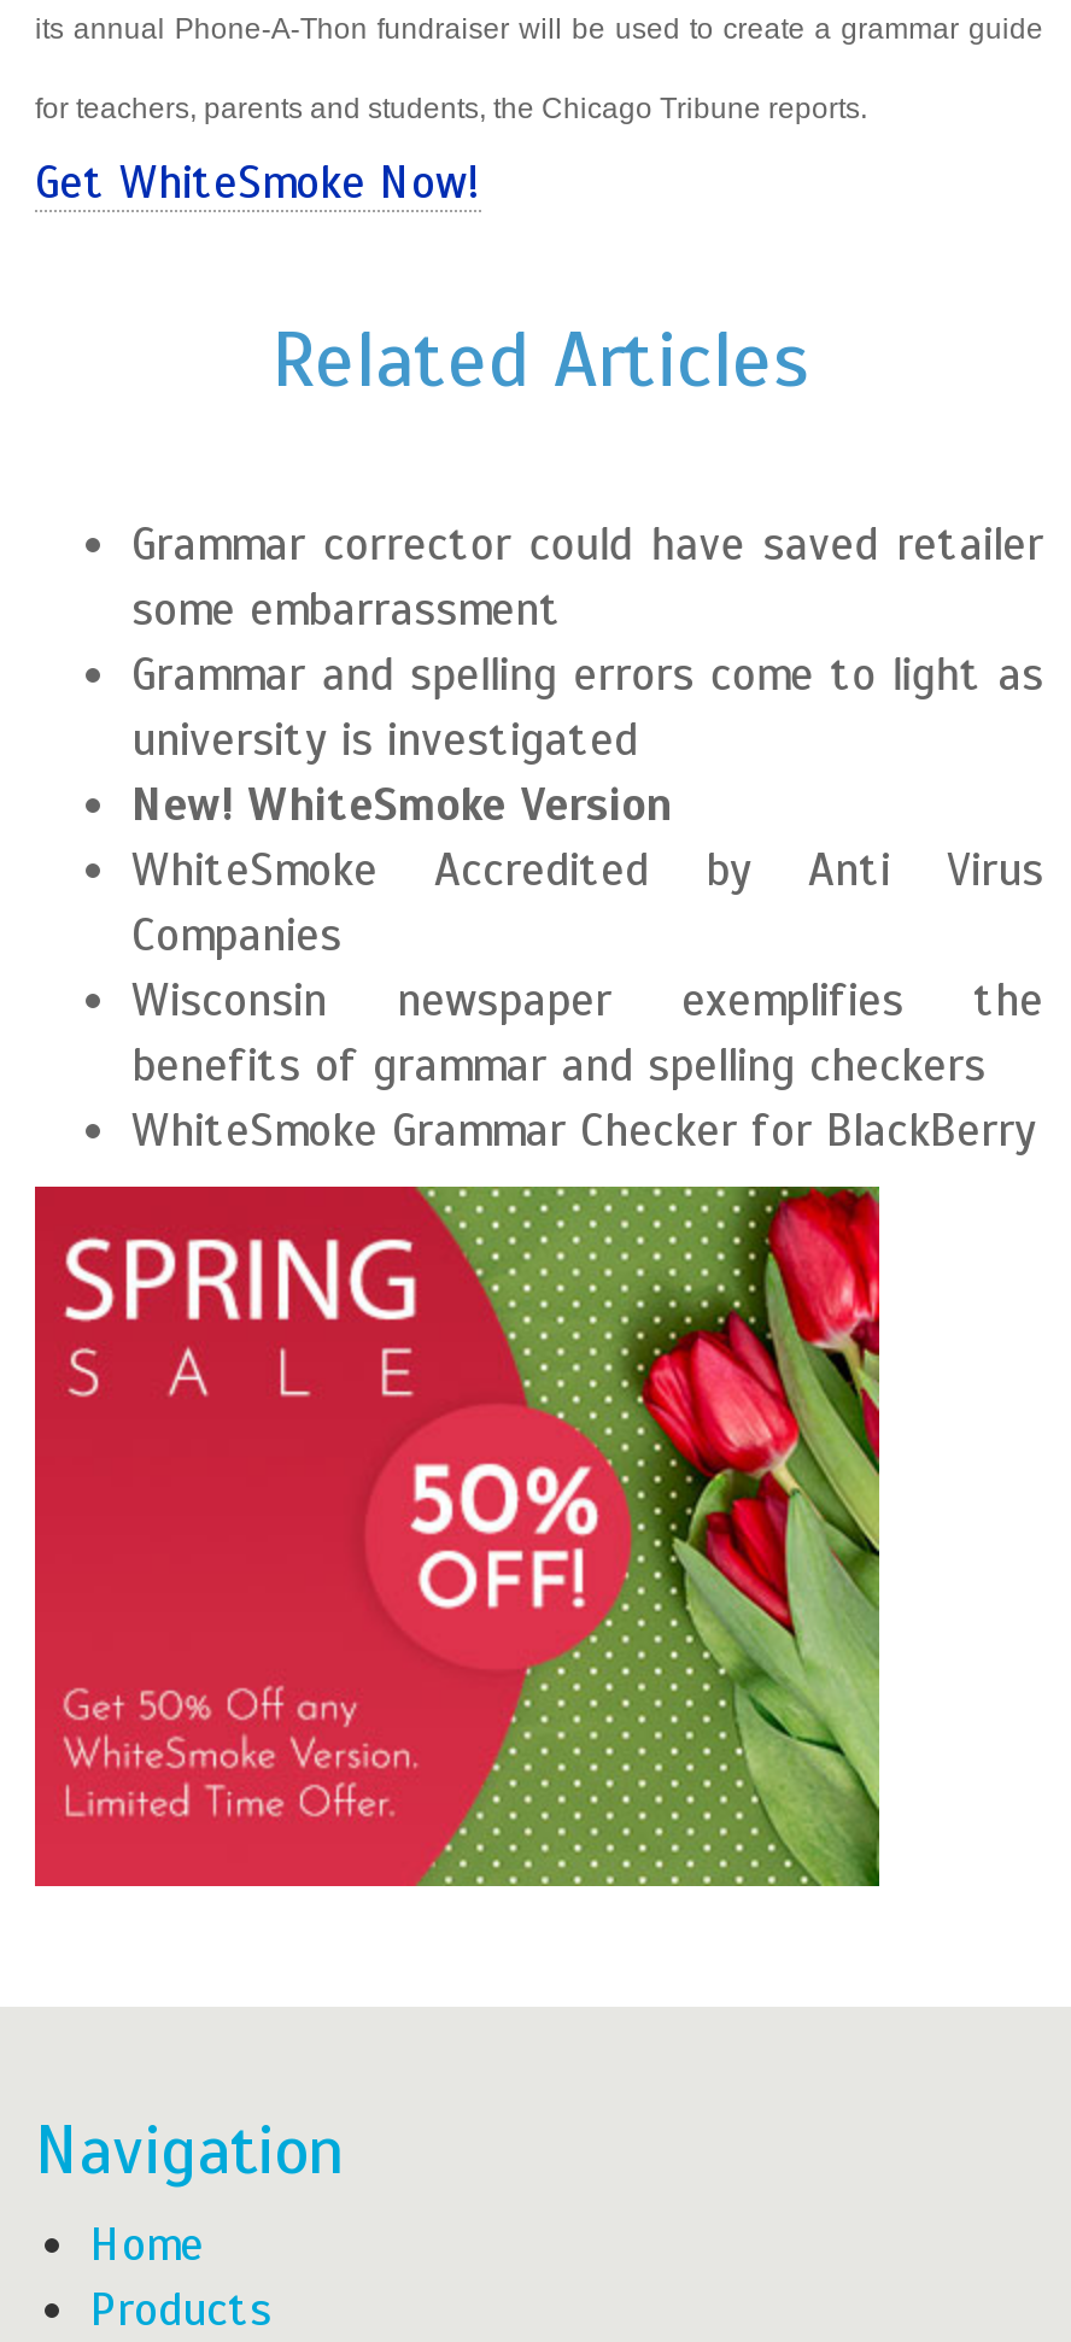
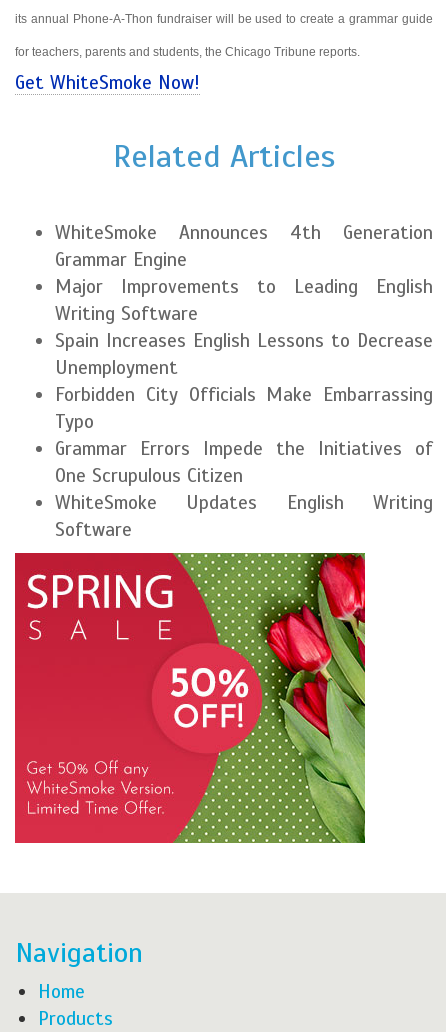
[131,516,1043,1158] Grammar corrector could have saved retailer | some embarrassment | Grammar and spelling errors come to light as | university is investigated | New! WhiteSmoke Version | WhiteSmoke Accredited by Anti Virus | Companies | Wisconsin newspaper exemplifies the | benefits of grammar and spelling checkers | WhiteSmoke Grammar Checker for BlackBerry -> [55,221,433,541] WhiteSmoke Announces 4th Generation | Grammar Engine | Major Improvements to Leading English | Writing Software | Spain Increases English Lessons to Decrease | Unemployment | Forbidden City Officials Make Embarrassing | Typo | Grammar Errors Impede the Initiatives of | One Scrupulous Citizen | WhiteSmoke Updates English Writing | Software

